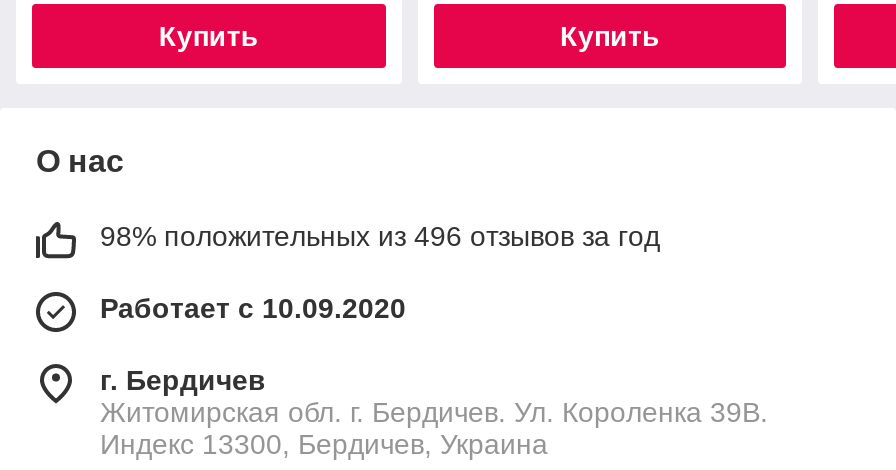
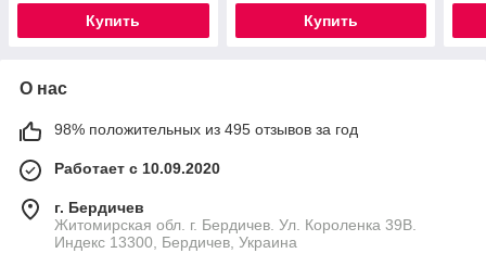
[100,220,660,252] 98% положительных из 496 отзывов за год -> [54,120,358,138] 98% положительных из 495 отзывов за год

